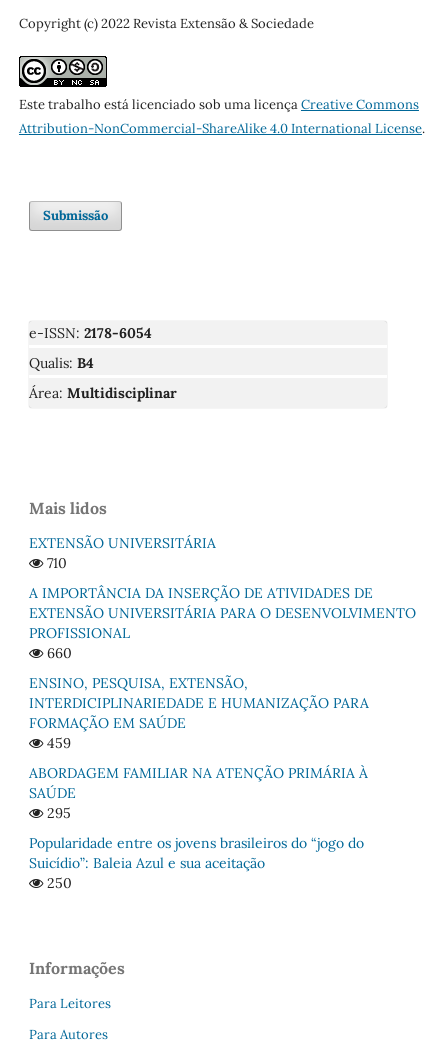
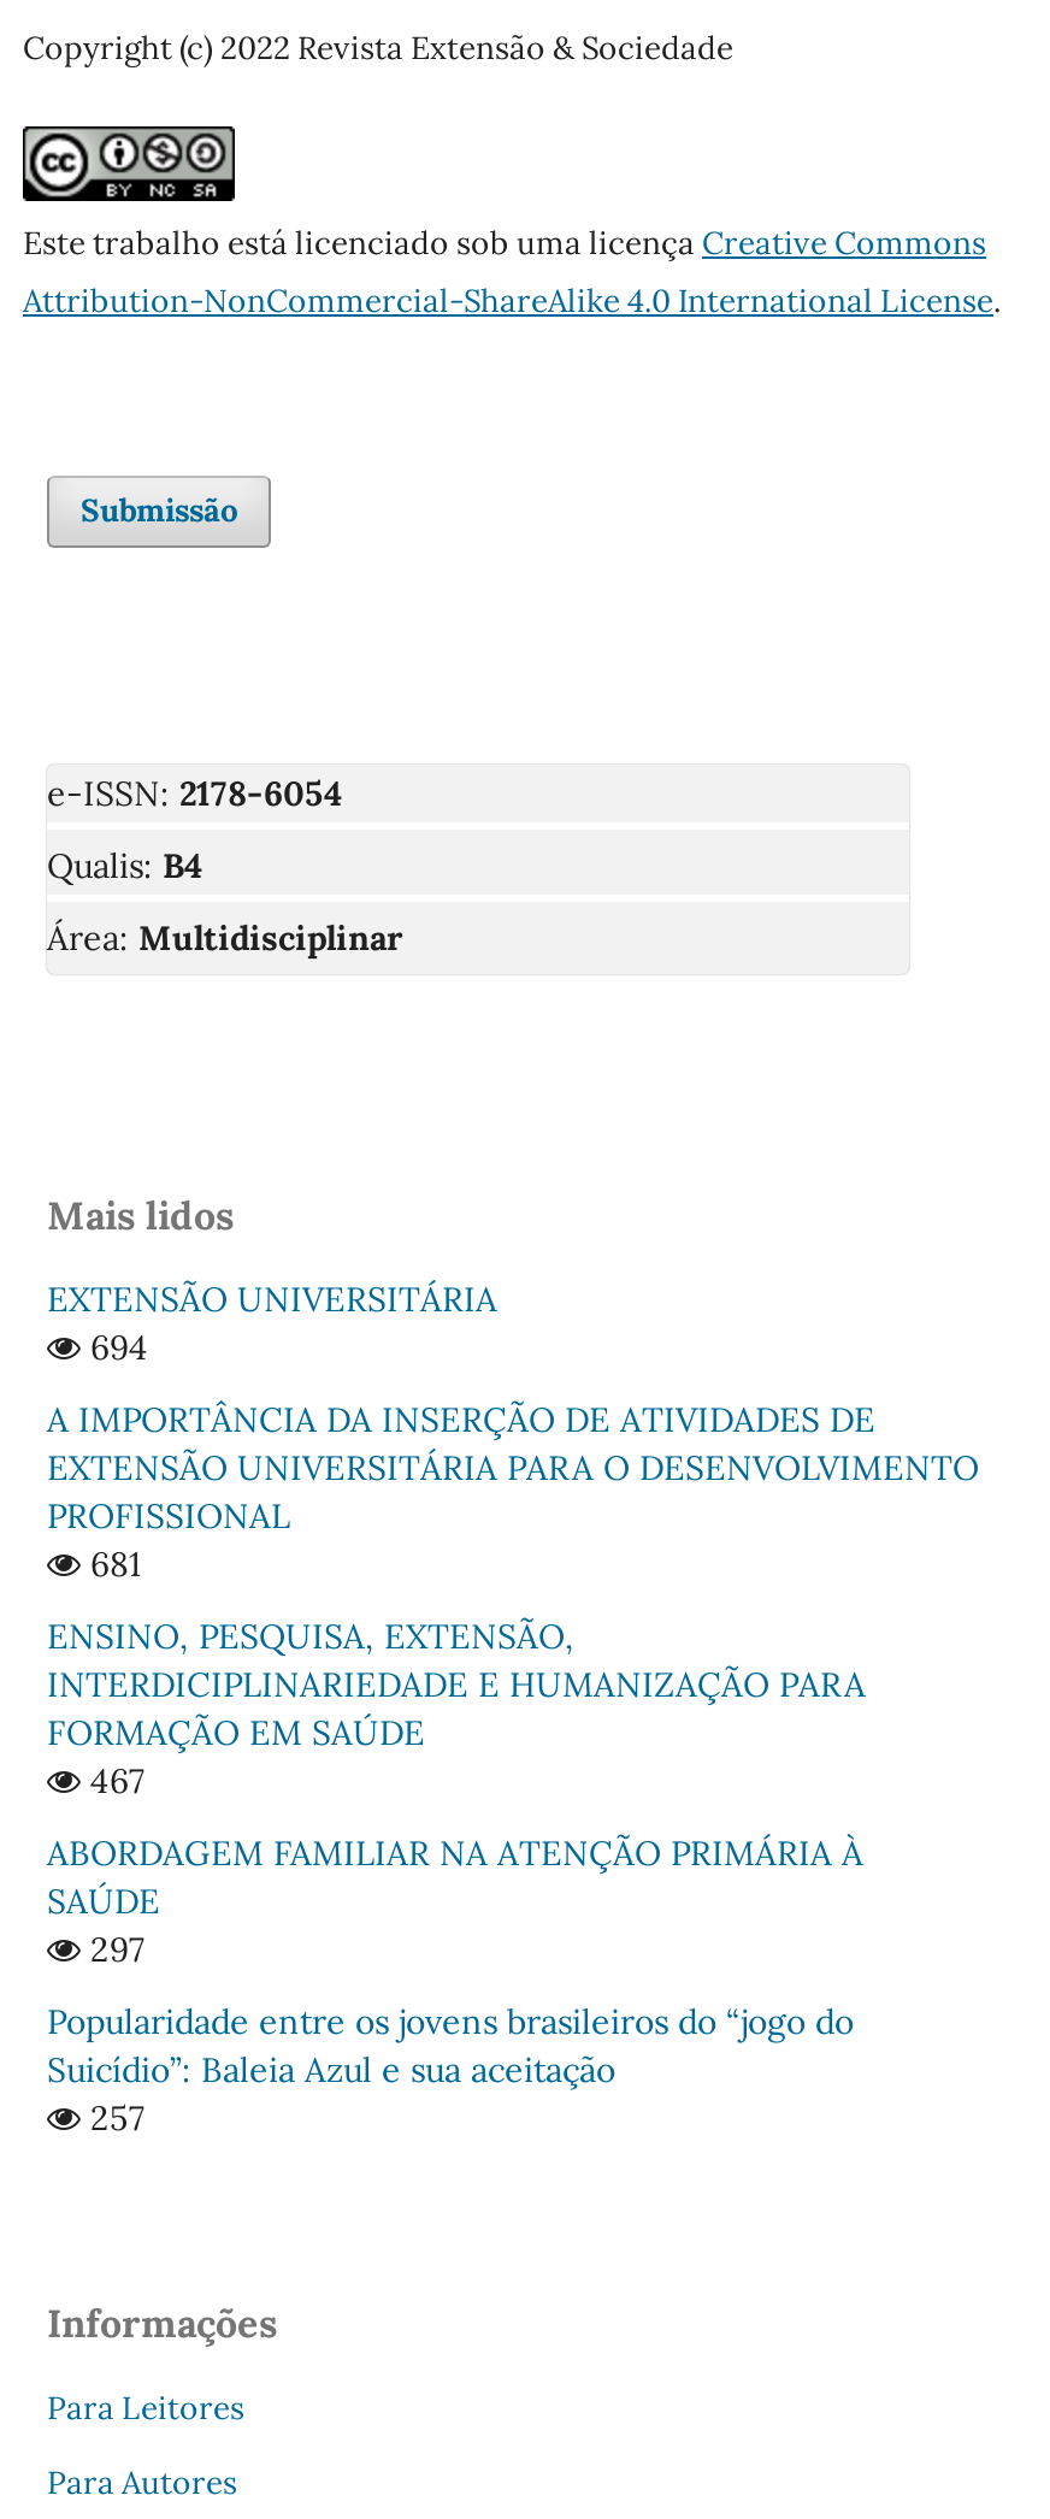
[43,554,67,572] 710 -> [81,1325,148,1369] 694
[43,644,72,662] 660 -> [81,1542,141,1586] 681
[43,734,71,752] 459 -> [81,1759,143,1802] 467
[43,804,71,822] 295 -> [81,1927,143,1971] 297
[43,874,72,892] 250 -> [81,2096,143,2139] 257

